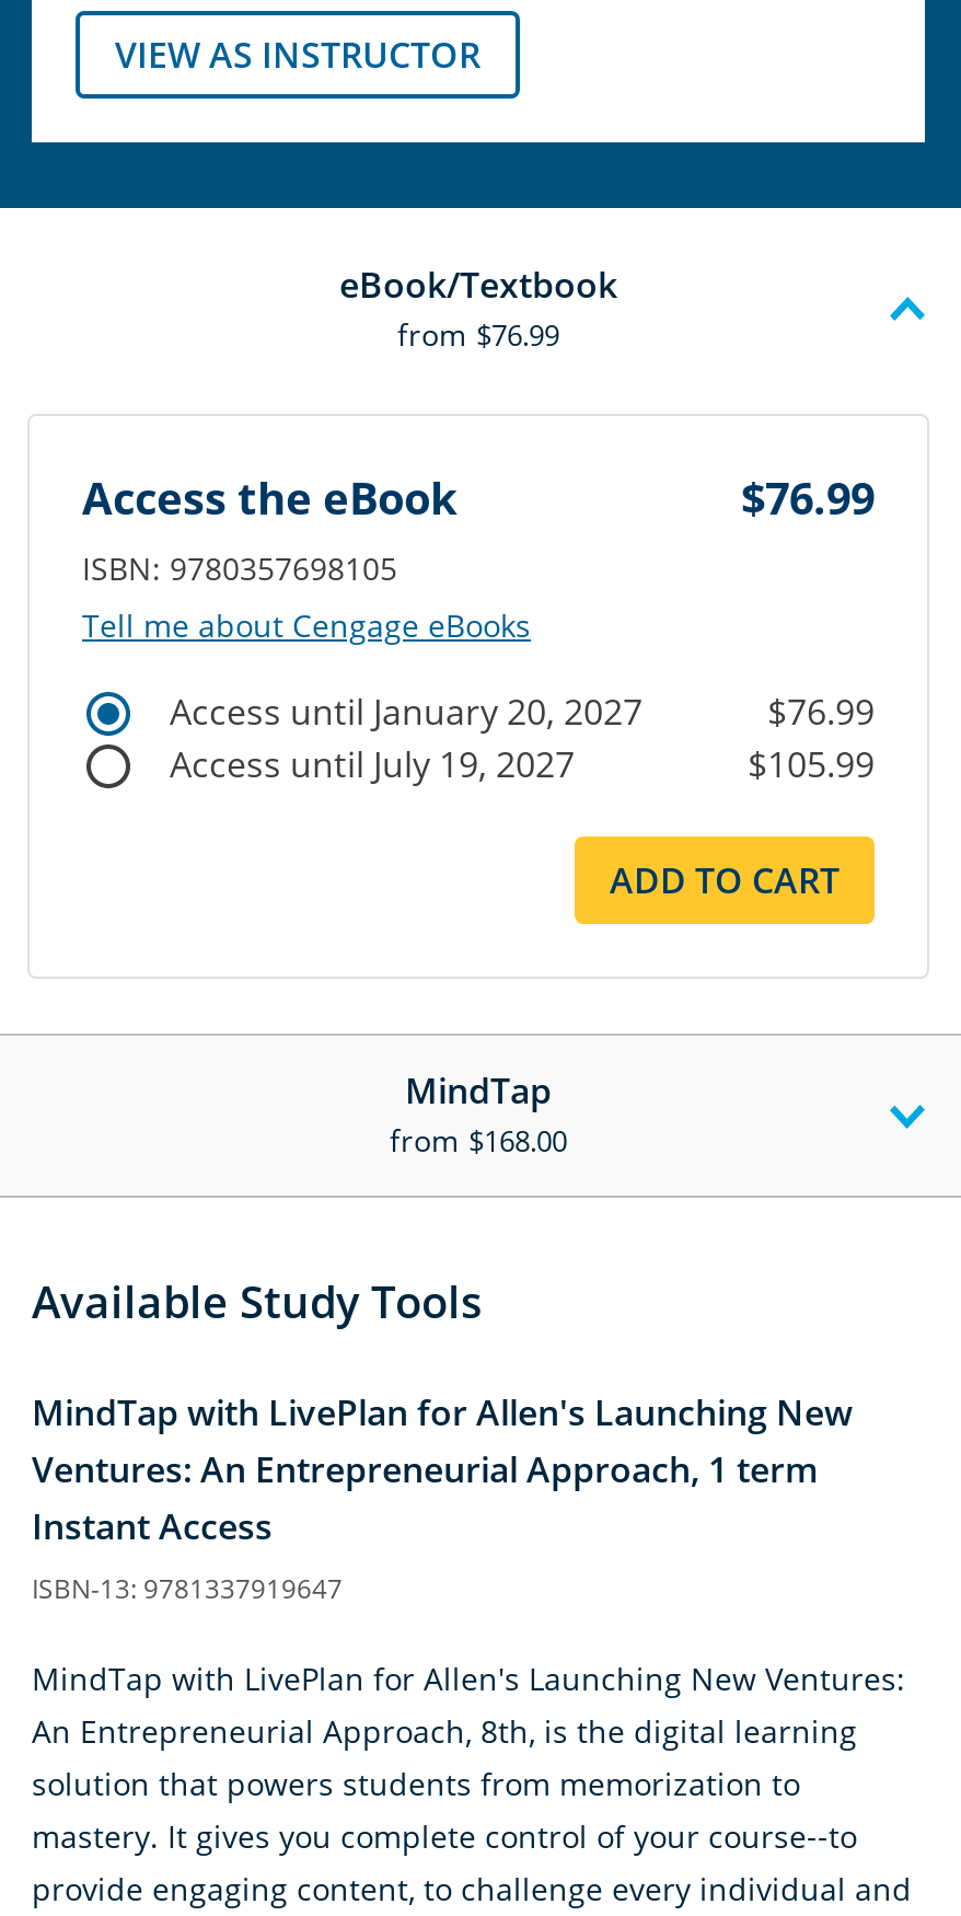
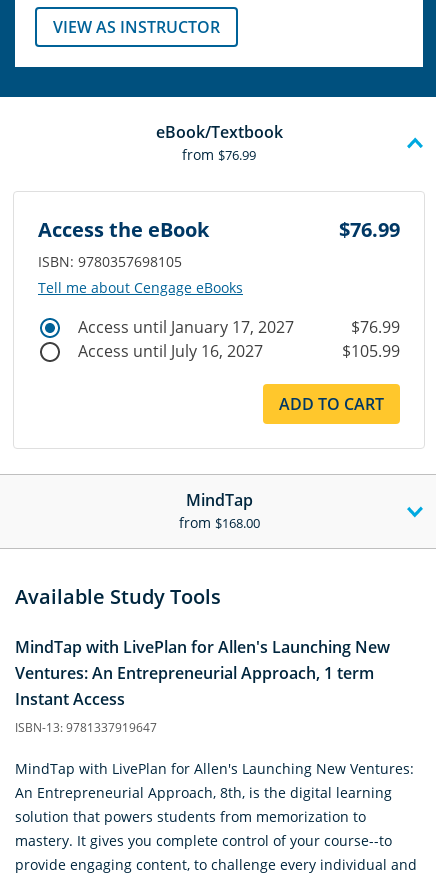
[170,687,642,735] Access until January 20, 2027 -> [78,316,294,338] Access until January 17, 2027
[170,739,575,788] Access until July 19, 2027 -> [78,340,263,362] Access until July 16, 2027

